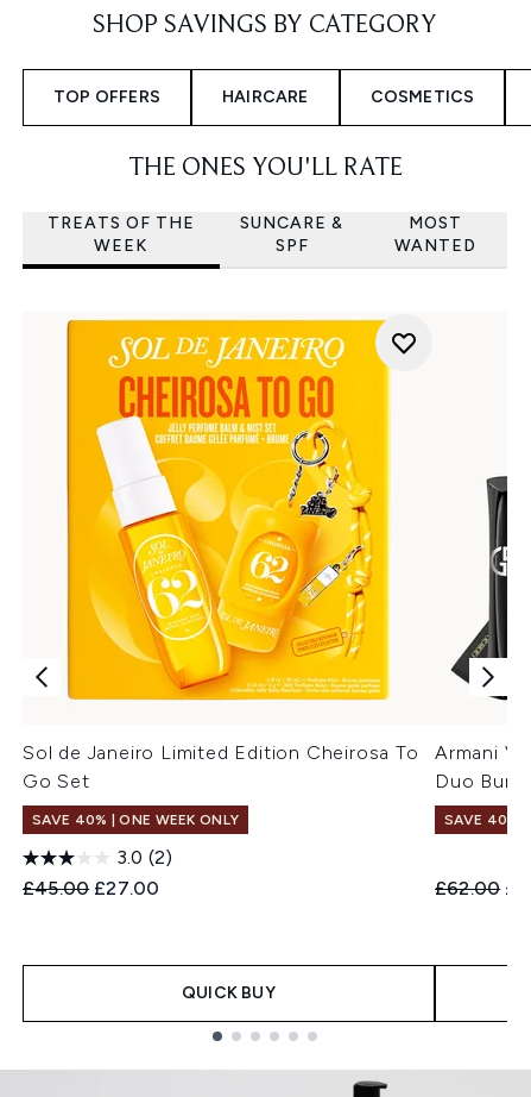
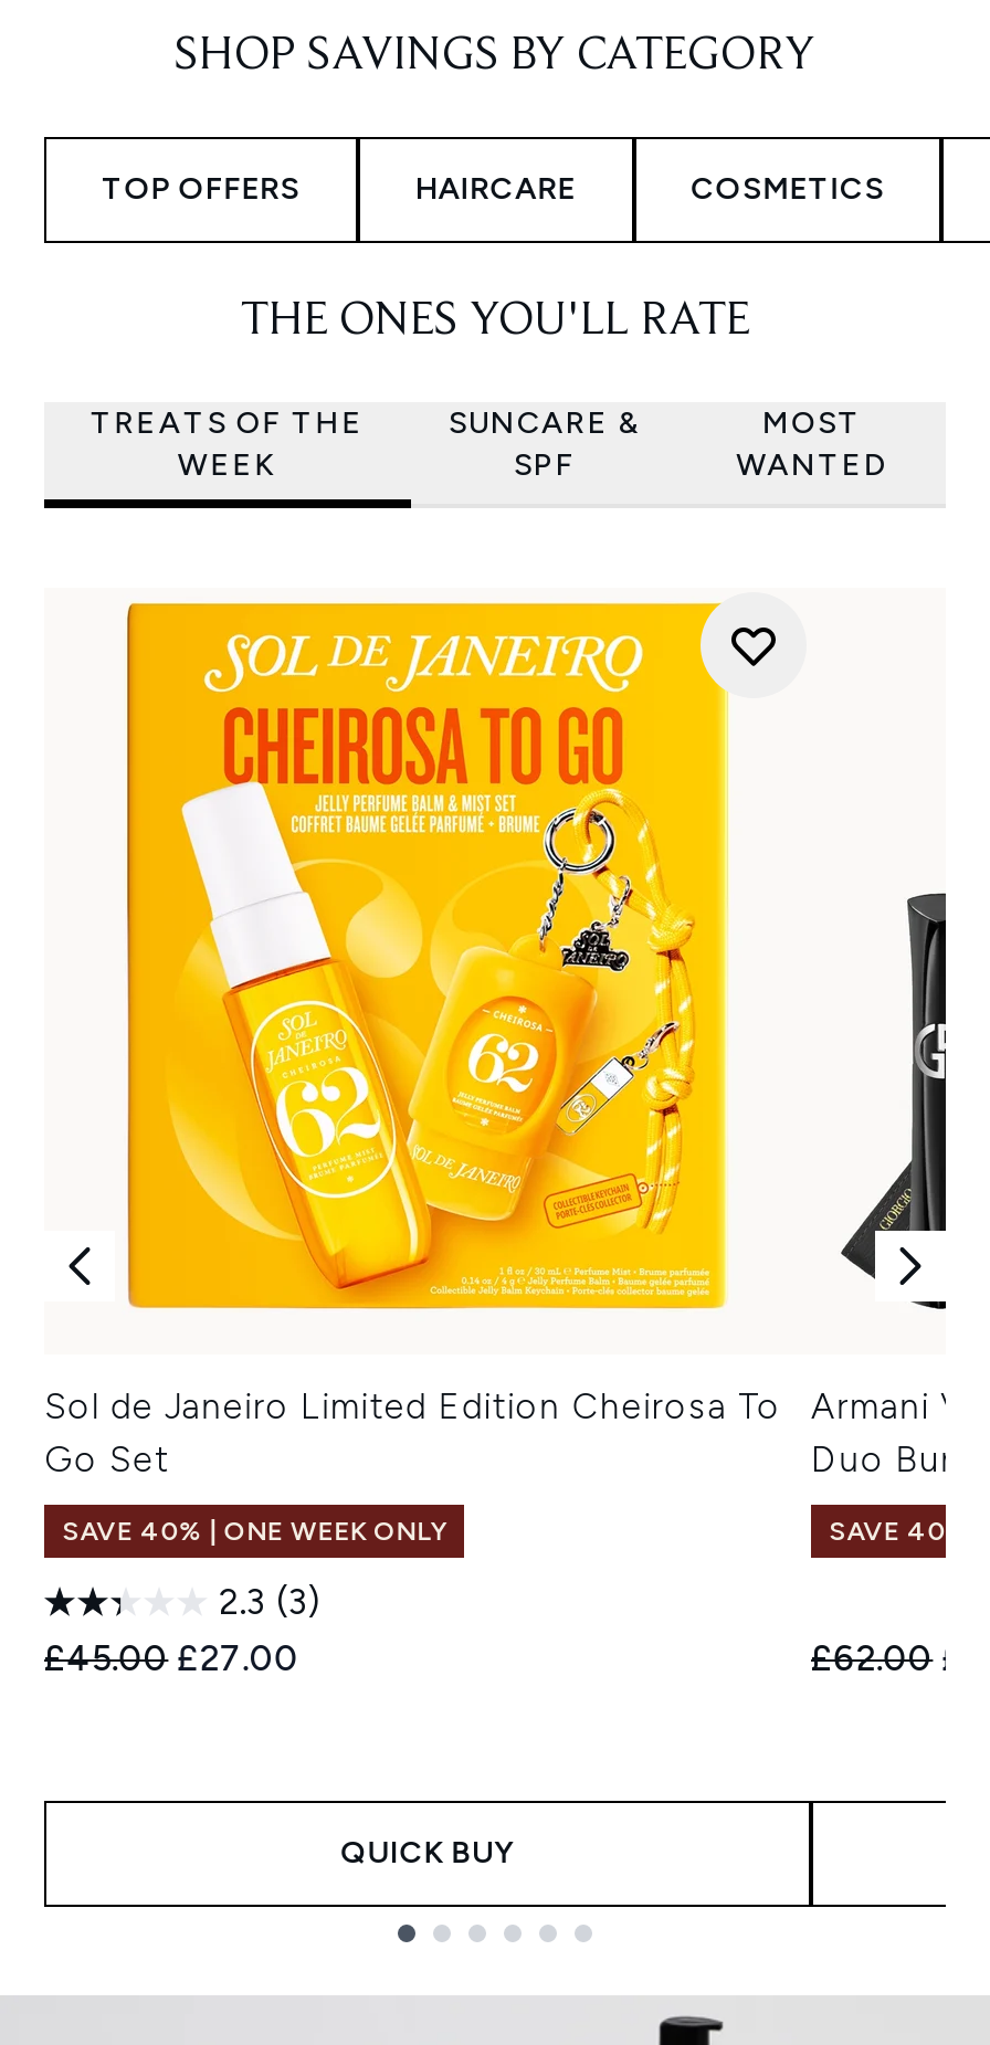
[116,846,172,869] 3.0 (2) -> [219,1580,320,1622] 2.3 (3)

